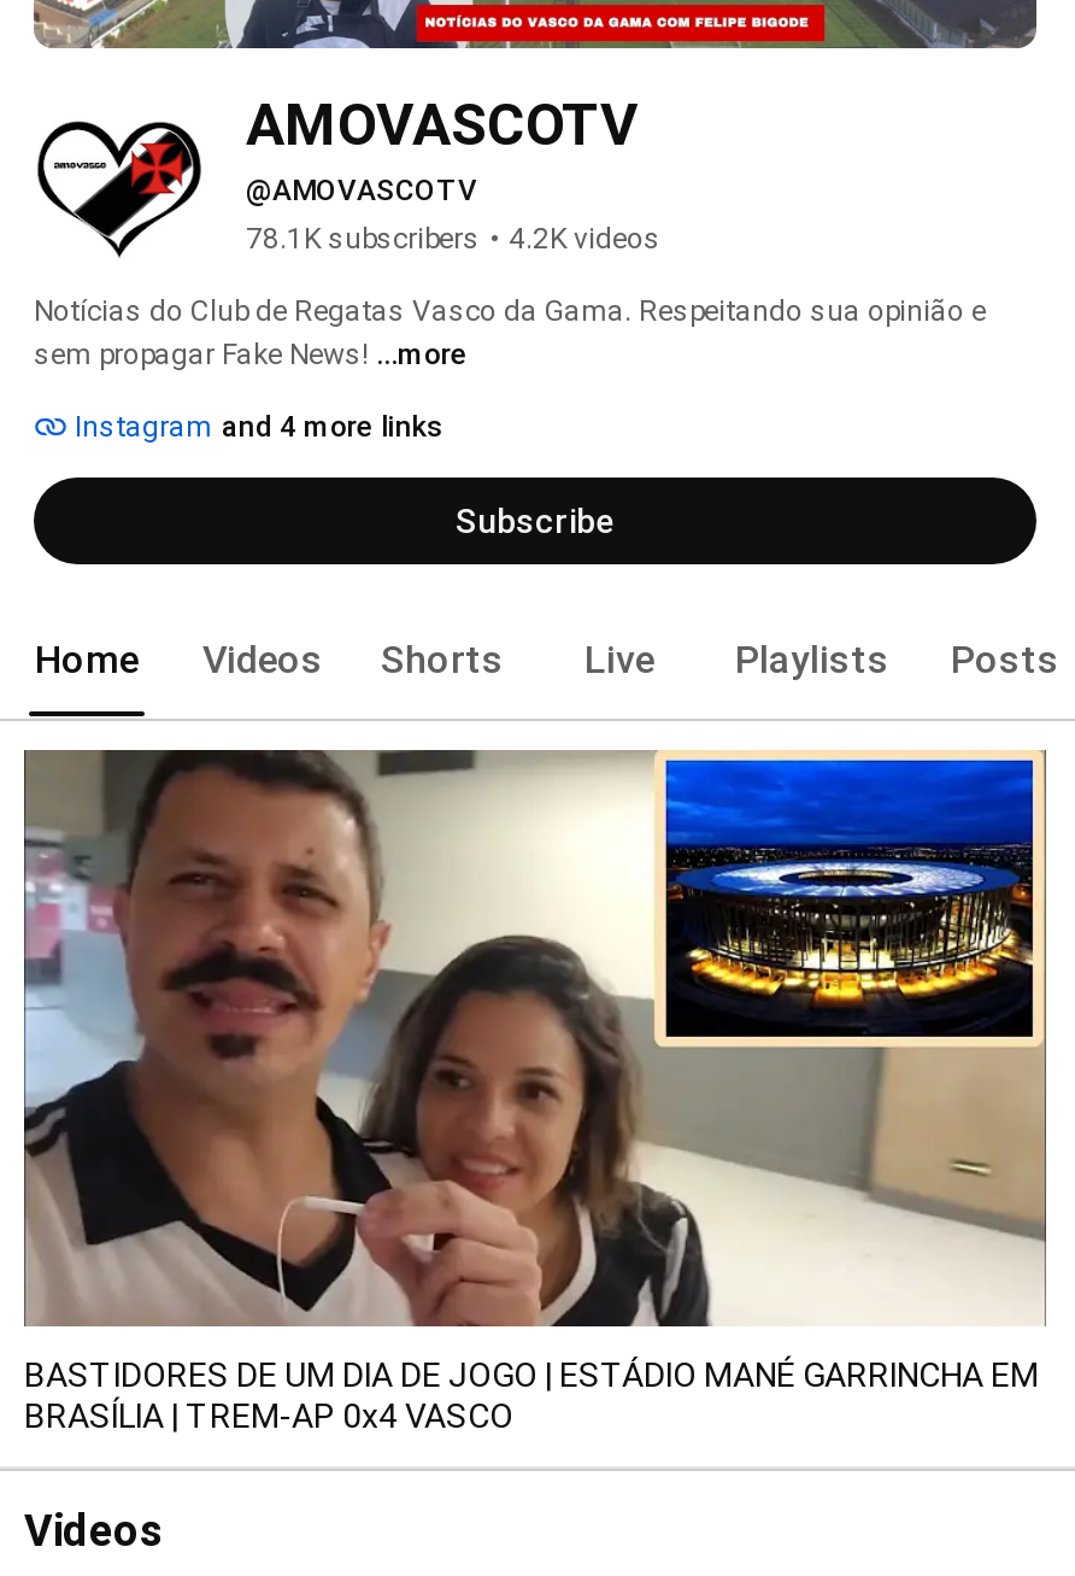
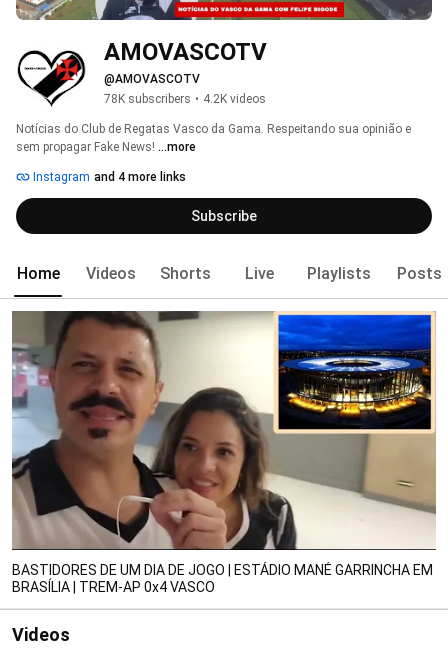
[246,222,660,256] 78.1K subscribers • 4.2K videos -> [104,92,266,106] 78K subscribers • 4.2K videos

